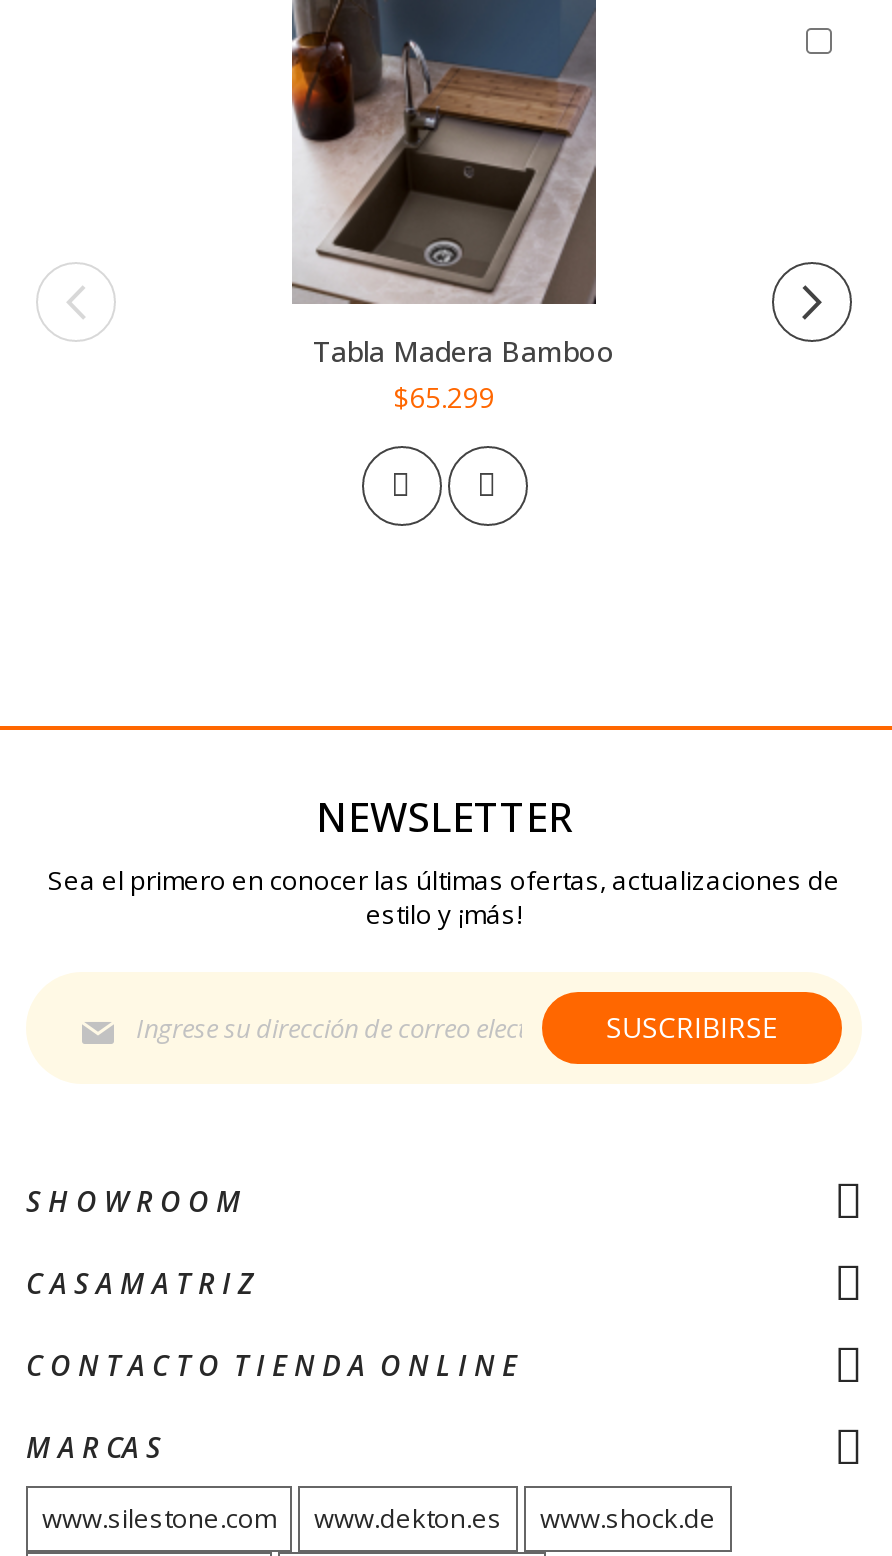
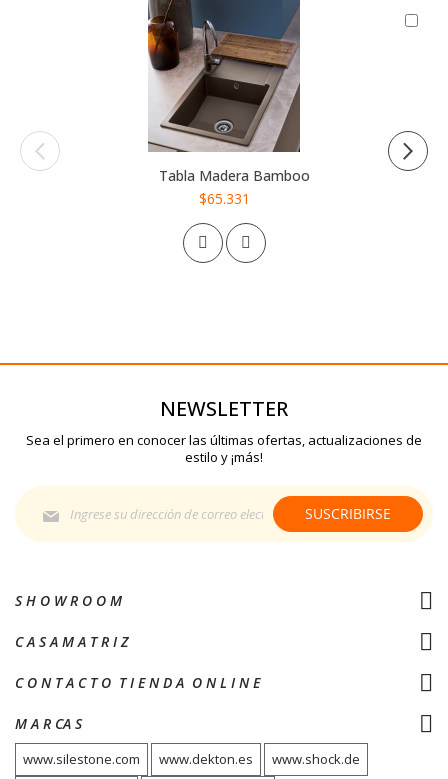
[393,377,495,415] $65.299 -> [198,189,249,208] $65.331

